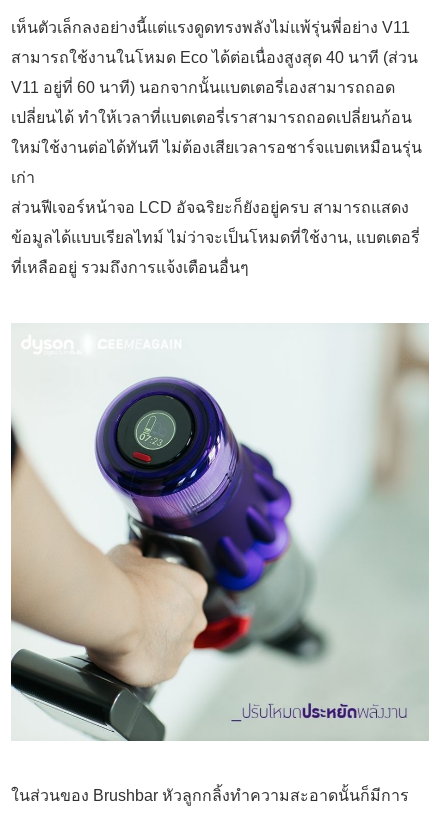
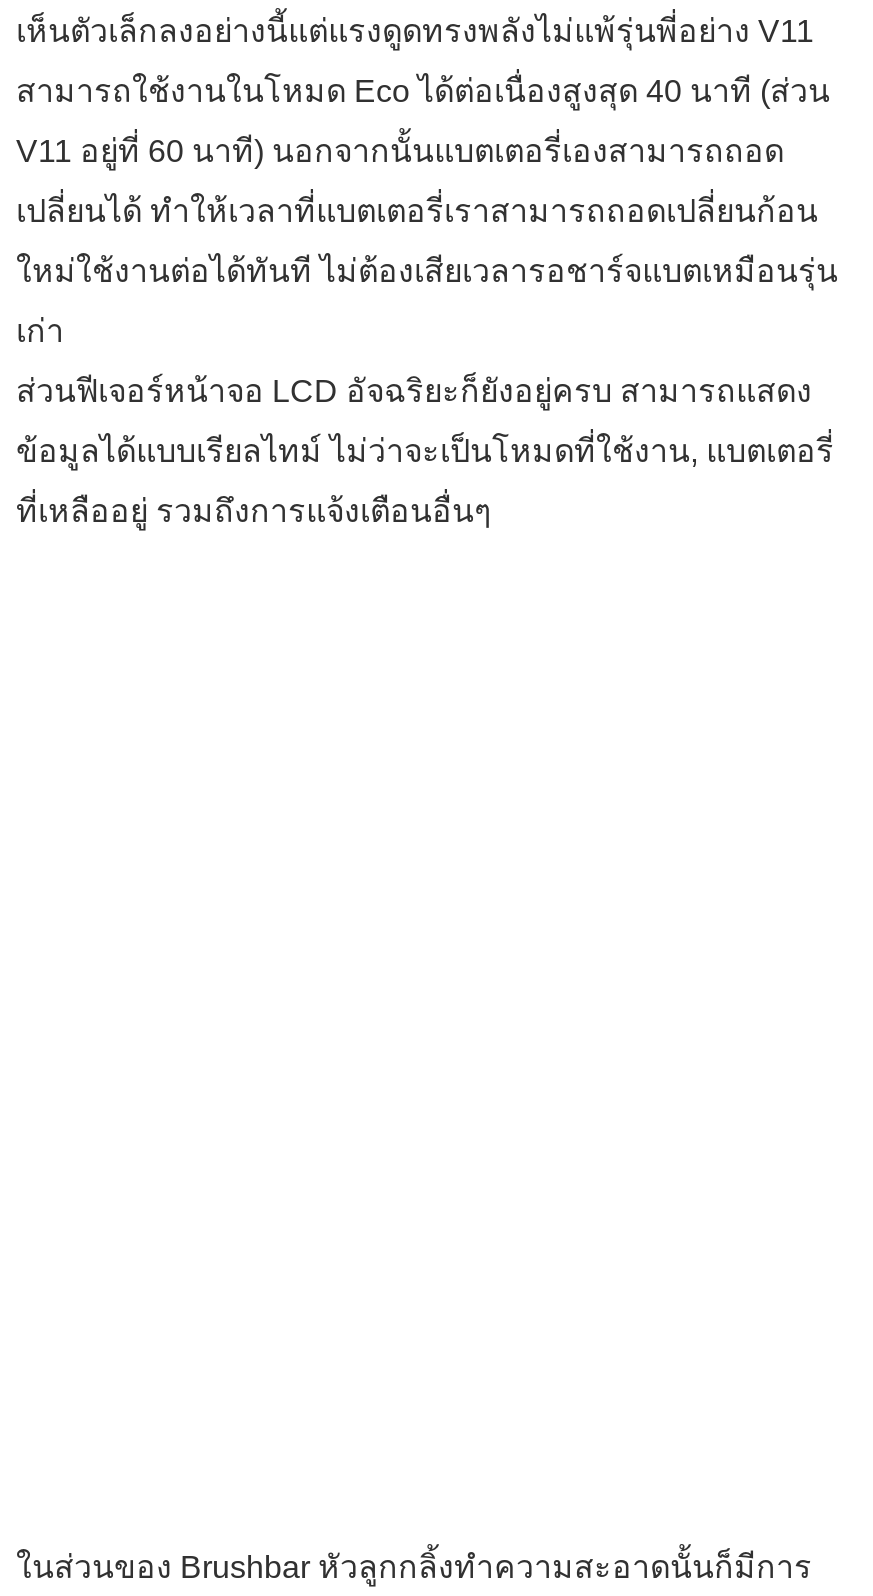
[10,322,430,742] [image] -> none

